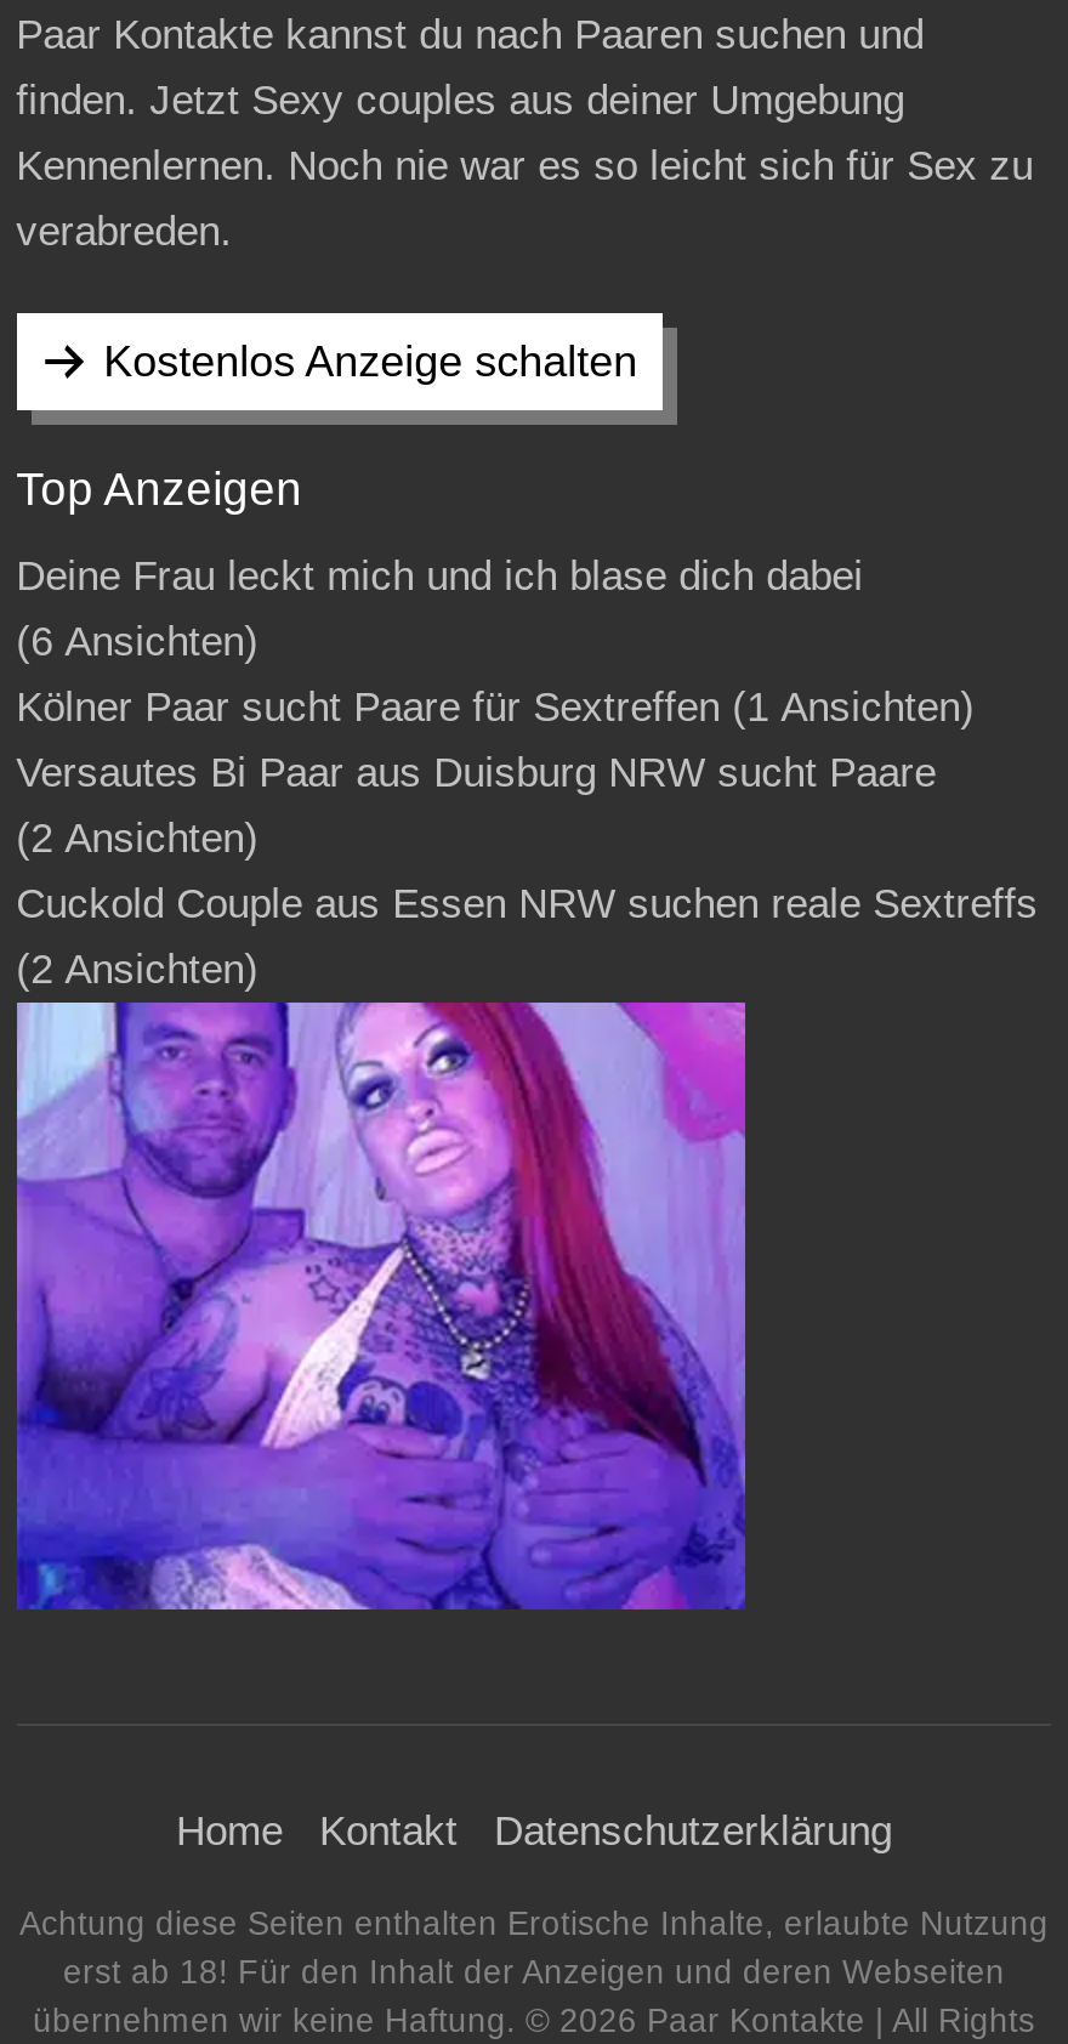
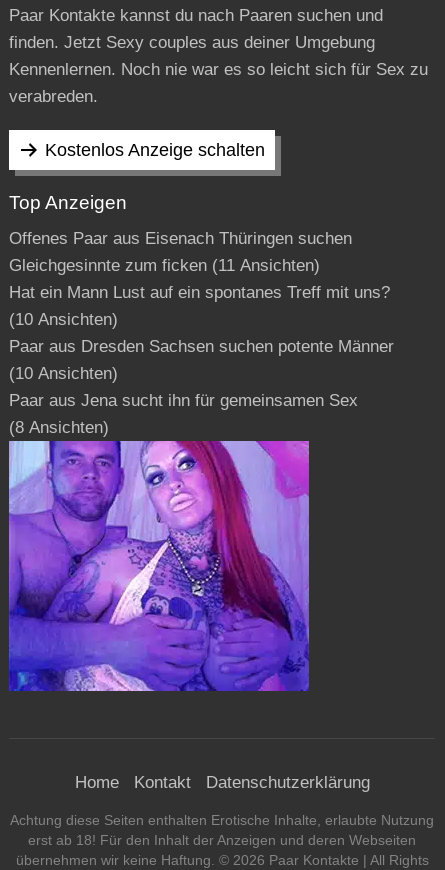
[16,553,1038,992] Deine Frau leckt mich und ich blase dich dabei | (6 Ansichten) | Kölner Paar sucht Paare für Sextreffen (1 Ansichten) | Versautes Bi Paar aus Duisburg NRW sucht Paare | (2 Ansichten) | Cuckold Couple aus Essen NRW suchen reale Sextreffs | (2 Ansichten) -> [9,229,394,437] Offenes Paar aus Eisenach Thüringen suchen | Gleichgesinnte zum ficken (11 Ansichten) | Hat ein Mann Lust auf ein spontanes Treff mit uns? | (10 Ansichten) | Paar aus Dresden Sachsen suchen potente Männer | (10 Ansichten) | Paar aus Jena sucht ihn für gemeinsamen Sex | (8 Ansichten)

